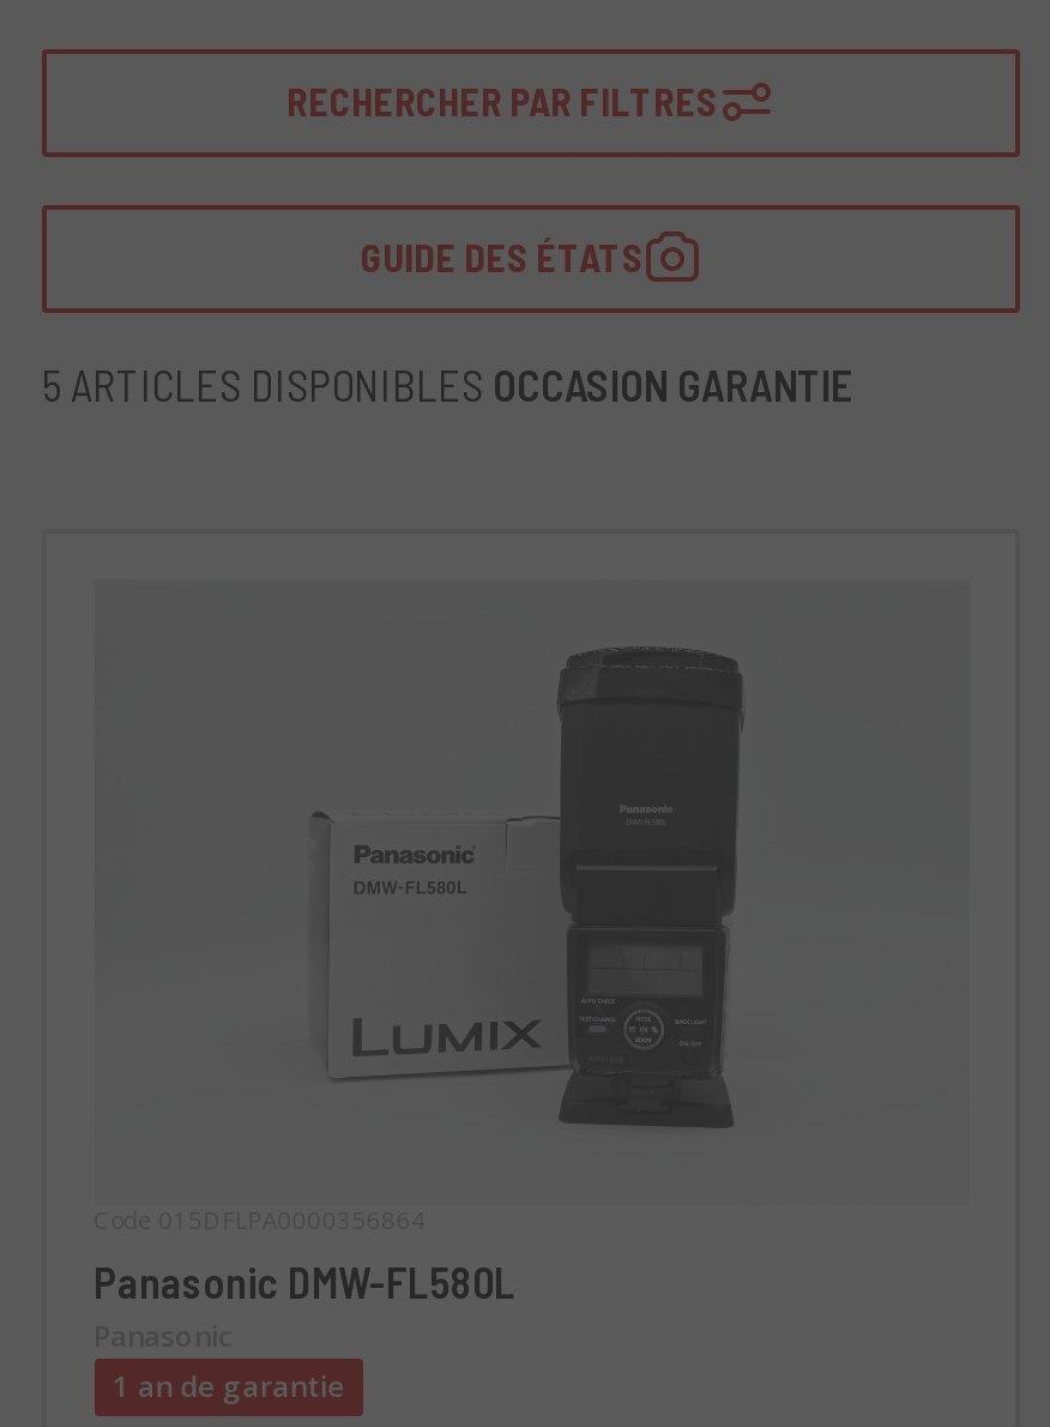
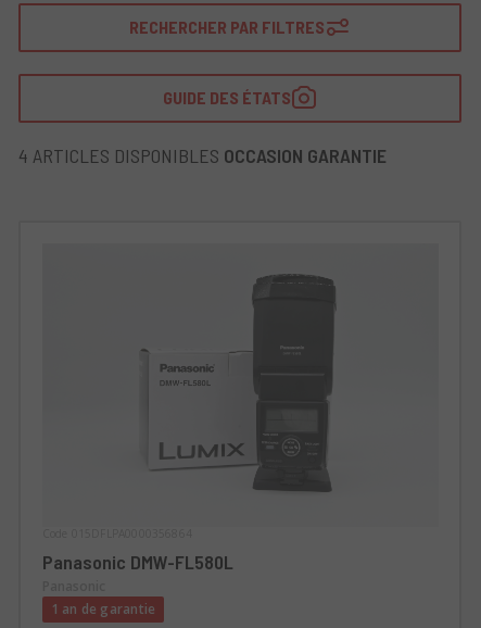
[42,358,852,411] 5 ARTICLES DISPONIBLES OCCASION GARANTIE -> [18,143,387,167] 4 ARTICLES DISPONIBLES OCCASION GARANTIE

